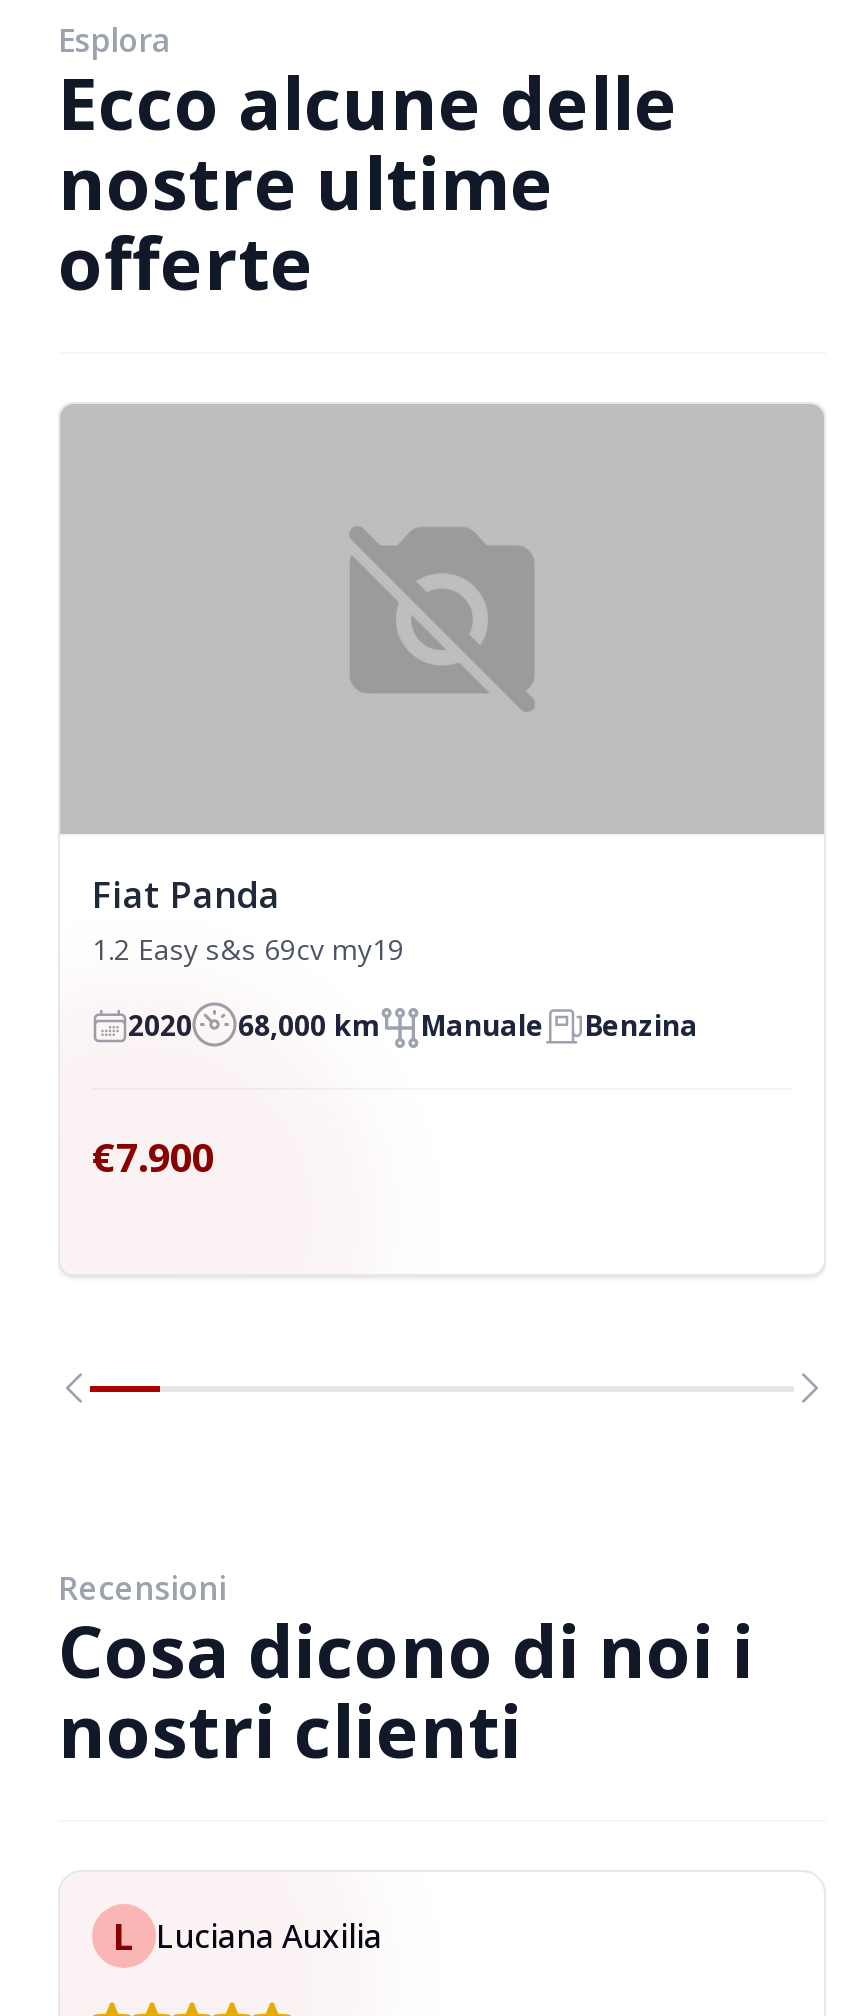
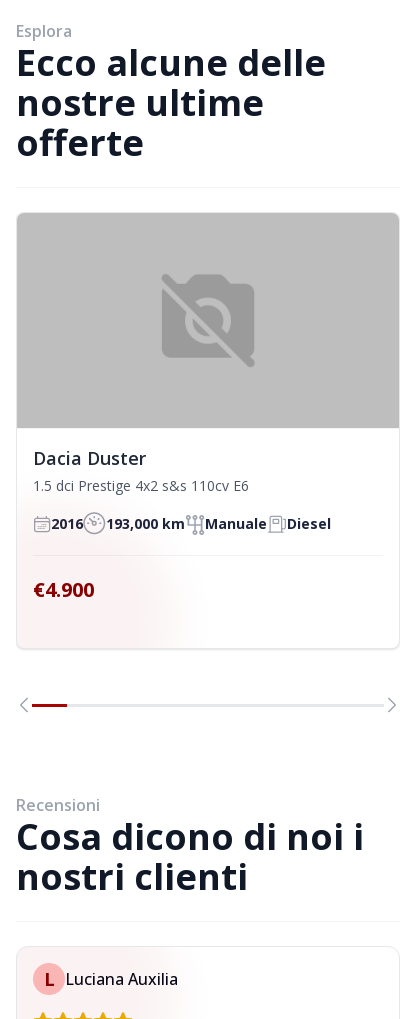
[92,870,404,968] Fiat Panda | 1.2 Easy s&s 69cv my19 -> [33,446,249,495] Dacia Duster | 1.5 dci Prestige 4x2 s&s 110cv E6
[128,1005,380,1043] 2020 | 68,000 km -> [51,514,185,533] 2016 | 193,000 km
[584,1005,698,1043] Benzina -> [287,514,331,533] Diesel
[92,1130,214,1184] €7.900 -> [33,576,94,603] €4.900

